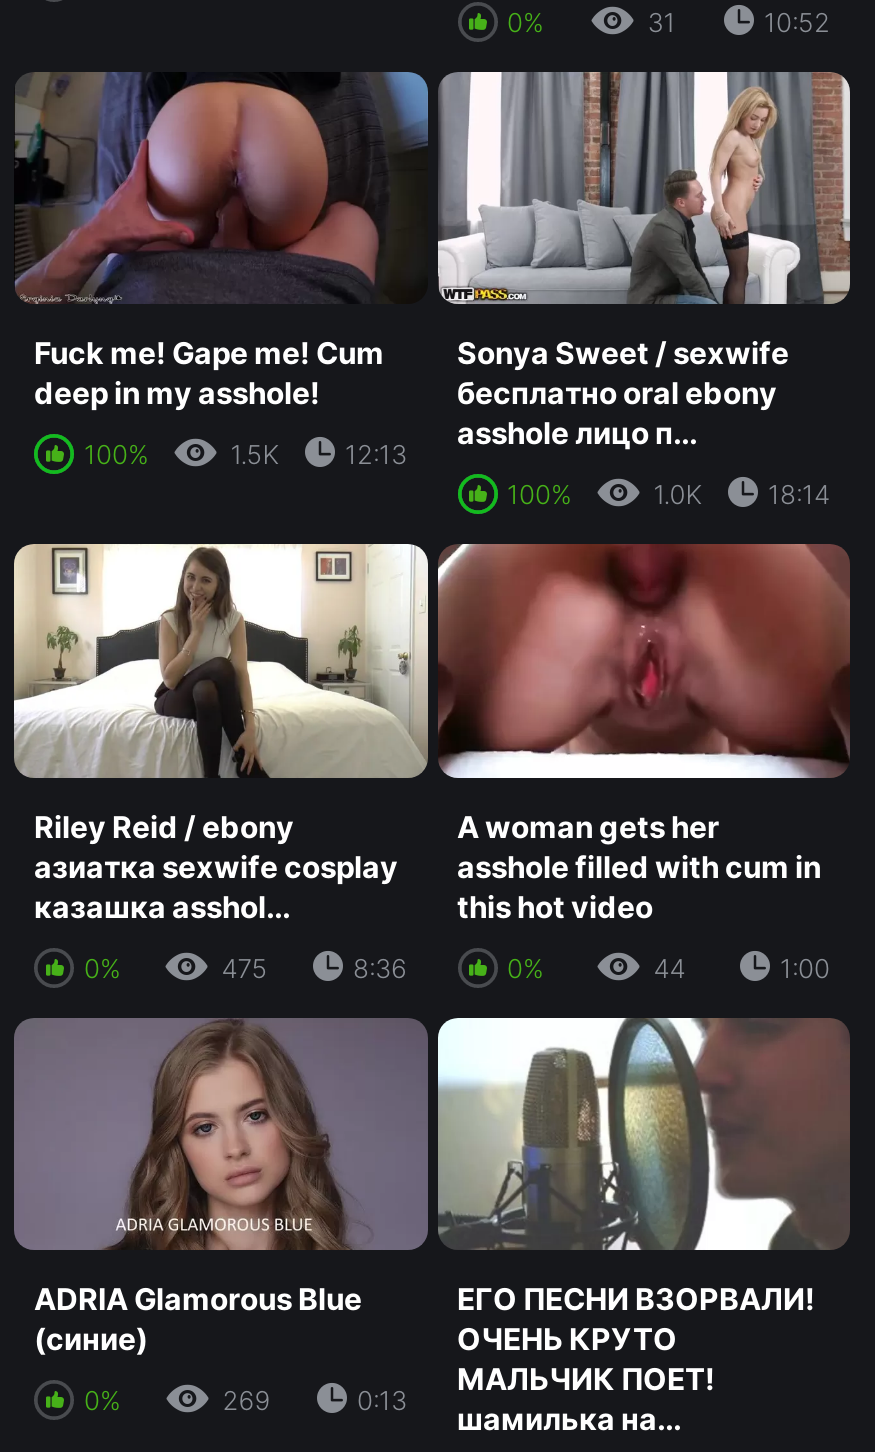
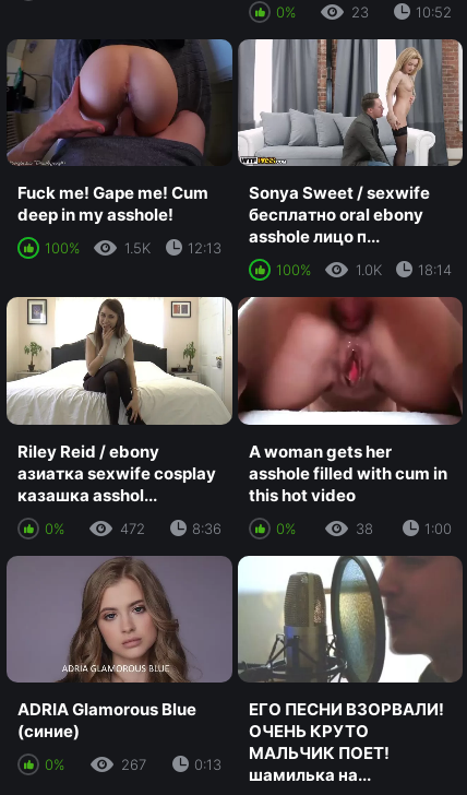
[648,6,676,38] 31 -> [351,3,369,21] 23
[222,951,268,983] 475 -> [120,519,145,537] 472
[654,951,686,983] 44 -> [355,519,373,537] 38
[222,1383,270,1415] 269 -> [121,755,146,773] 267

